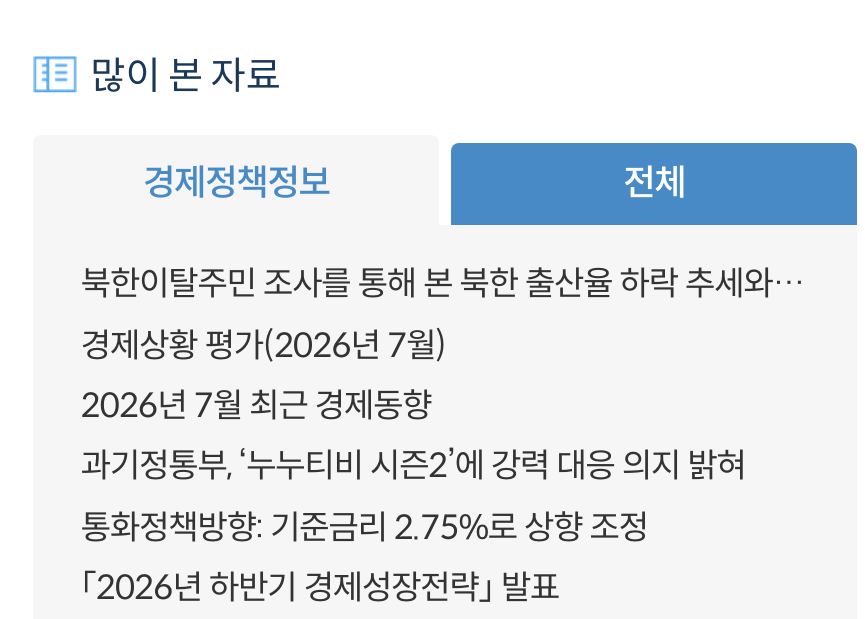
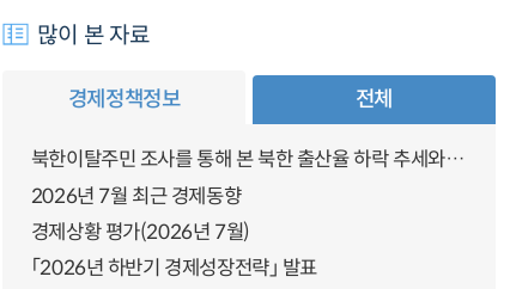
moved [81,324,446,366] -> [31,220,250,245]: 경제상황 평가(2026년 7월)
[81,446,746,548] 과기정통부, ‘누누티비 시즌2’에 강력 대응 의지 밝혀 | 통화정책방향: 기준금리 2.75%로 상향 조정 -> none

